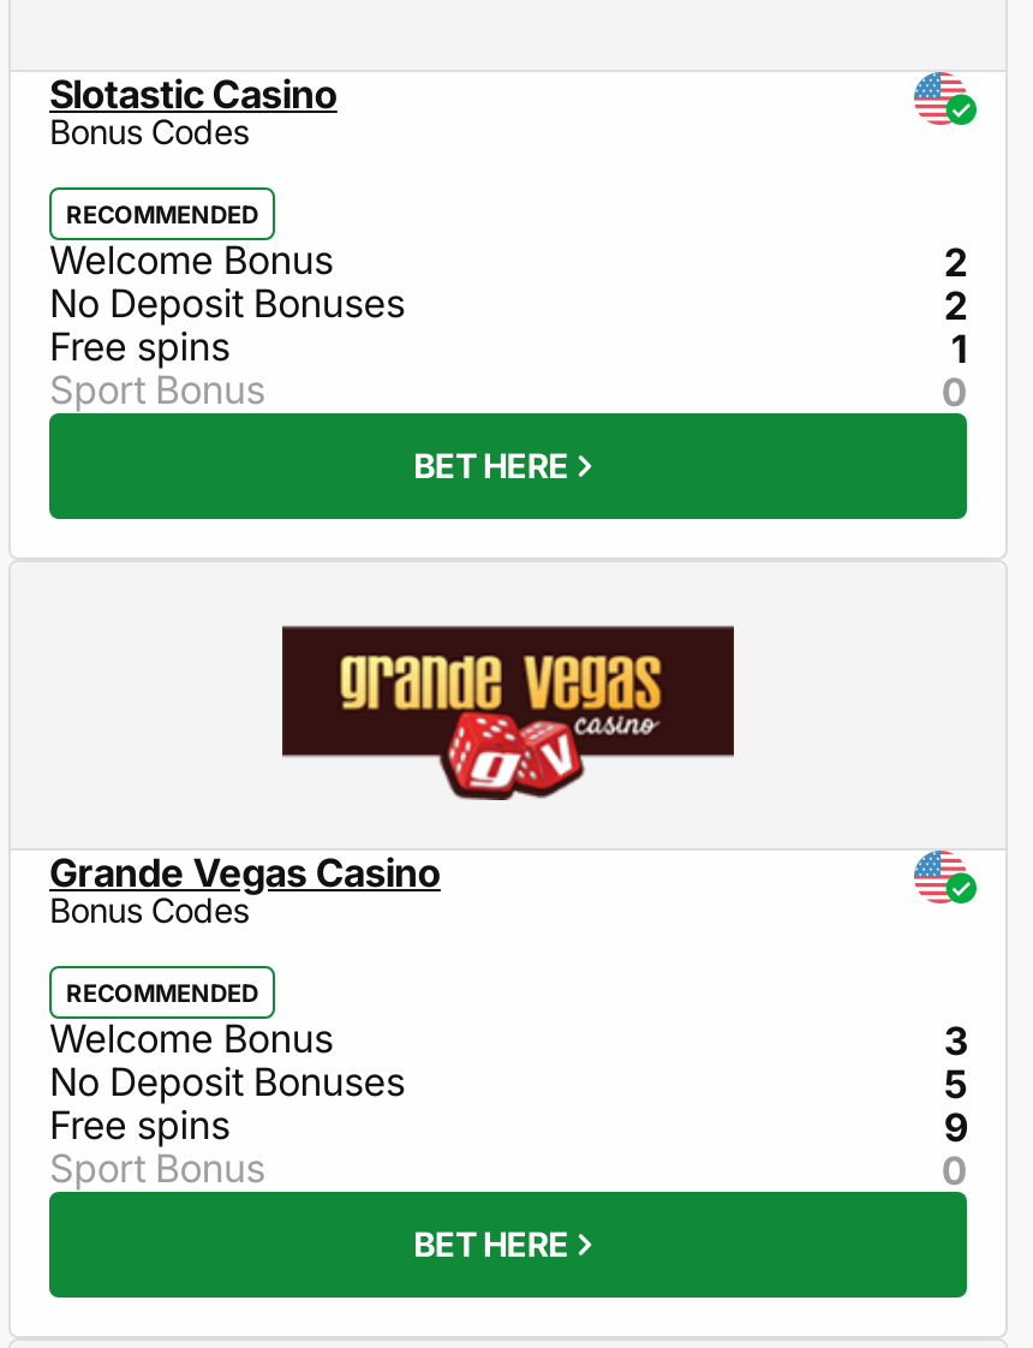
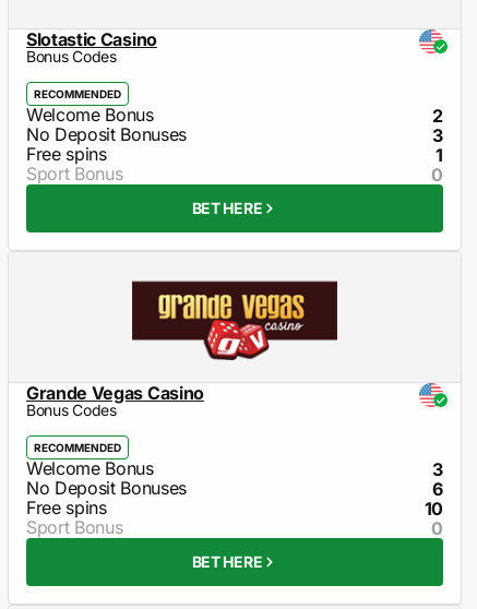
[944,281,967,329] 2 -> [433,124,443,146] 3
[944,1060,967,1108] 5 -> [433,478,443,500] 6
[944,1103,967,1151] 9 -> [424,498,443,520] 10

